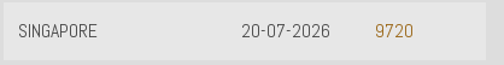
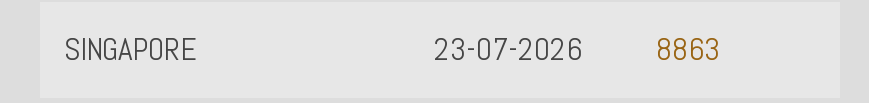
[241,19,330,43] 20-07-2026 -> [434,29,582,69] 23-07-2026
[375,19,414,43] 9720 -> [656,30,720,70] 8863

